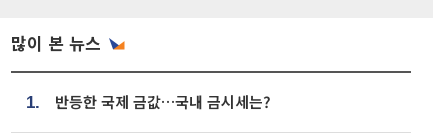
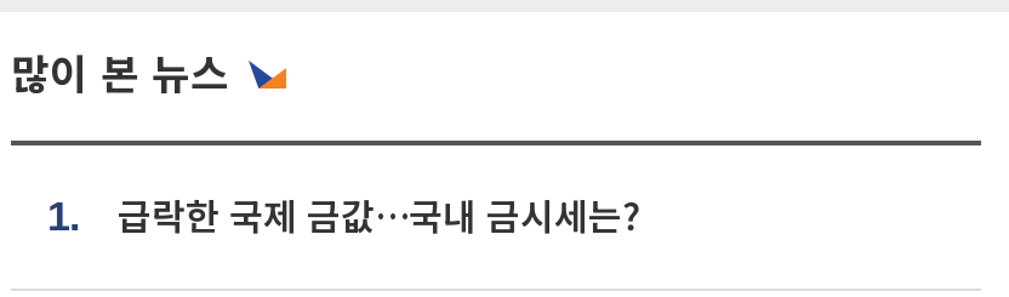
[55,91,271,112] 반등한 국제 금값…국내 금시세는? -> [118,188,642,239] 급락한 국제 금값…국내 금시세는?

